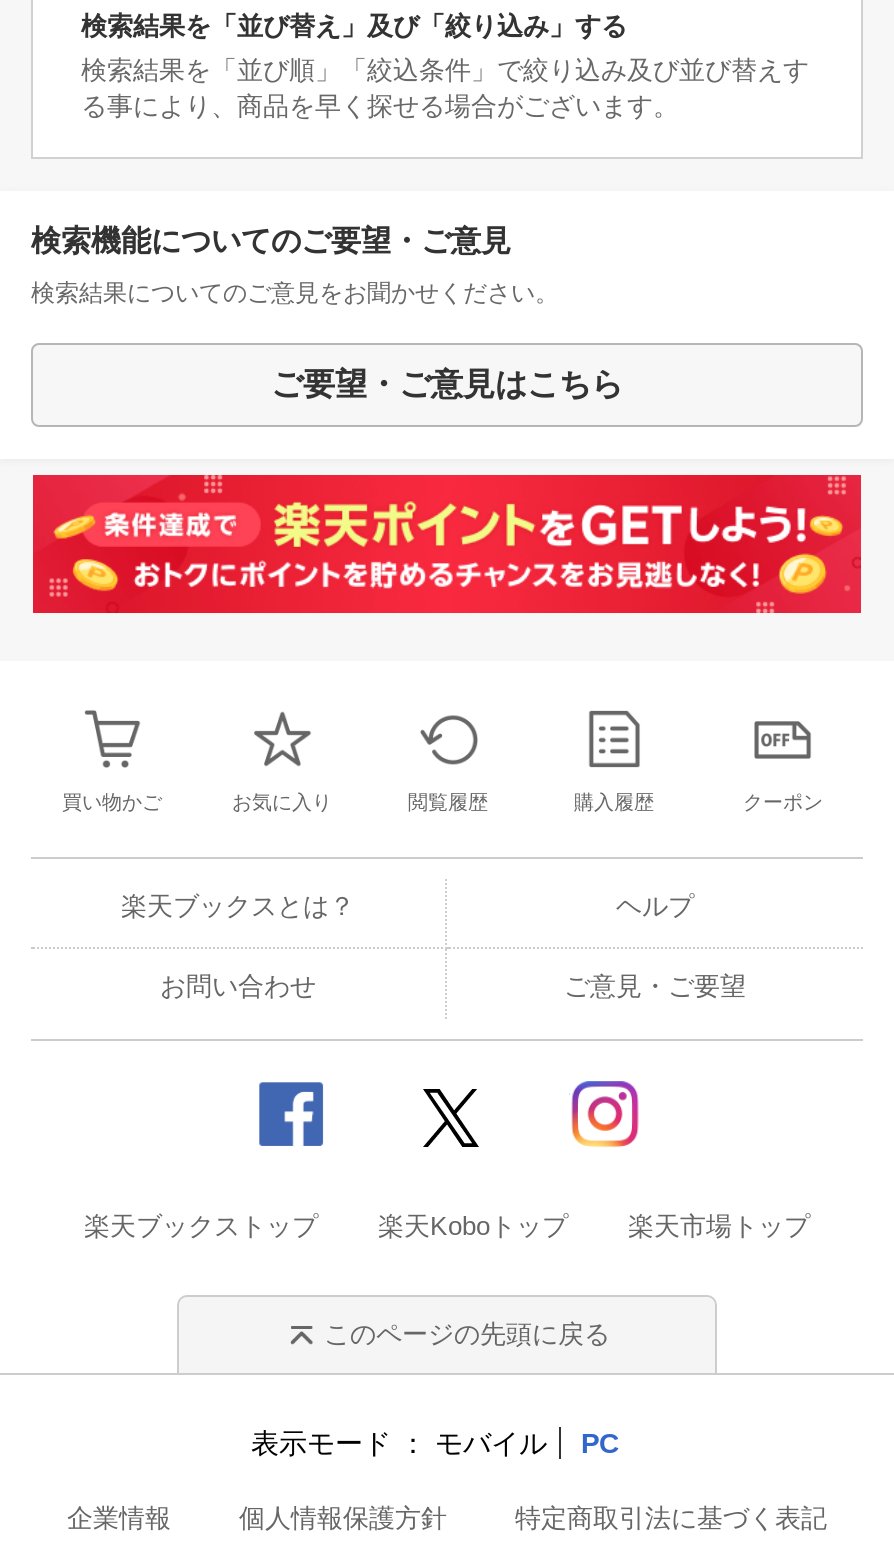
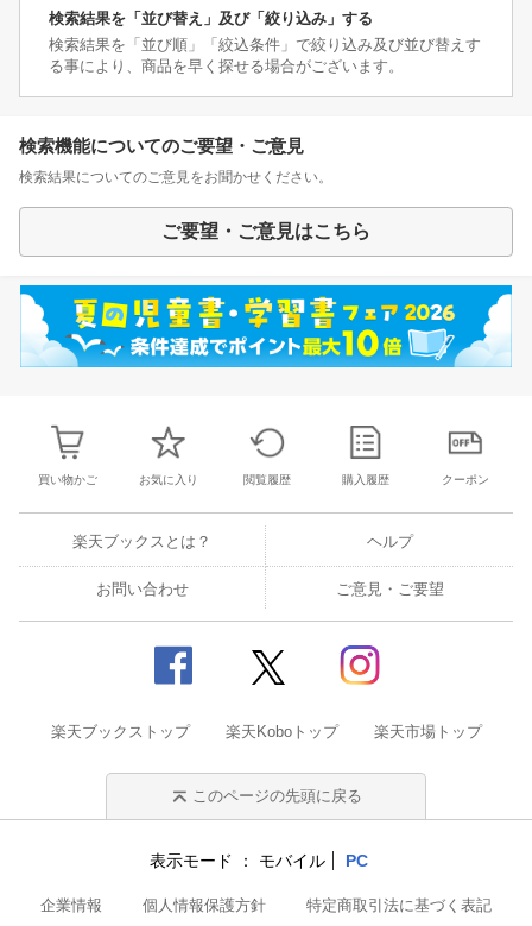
[31,473,863,615] [image] -> [19,284,513,368] [image]

